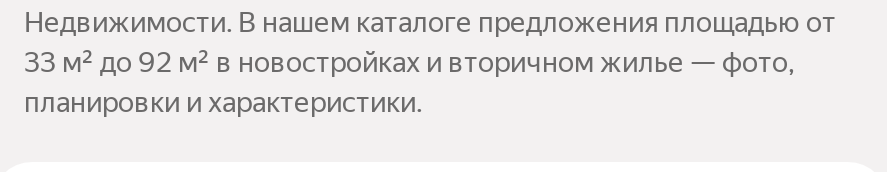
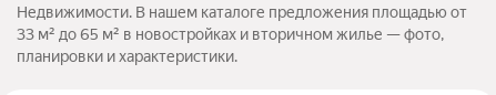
[24,46,794,78] 33 м² до 92 м² в новостройках и вторичном жилье — фото, -> [17,25,444,43] 33 м² до 65 м² в новостройках и вторичном жилье — фото,

